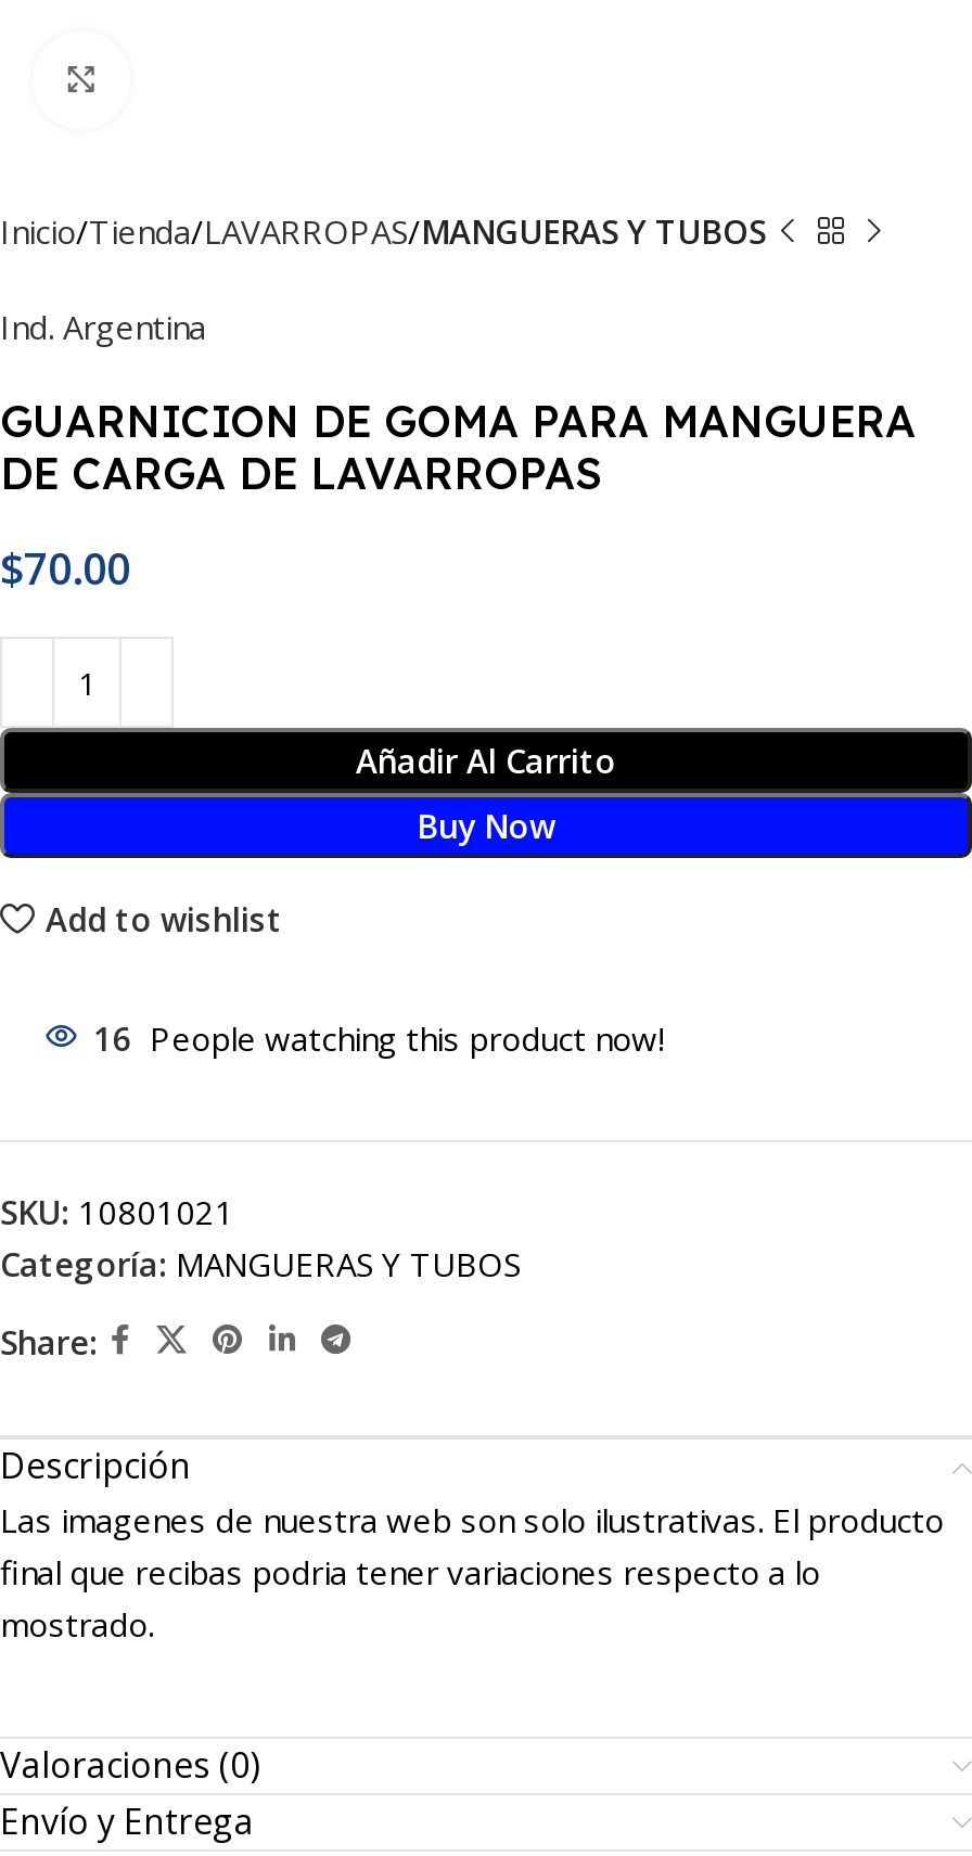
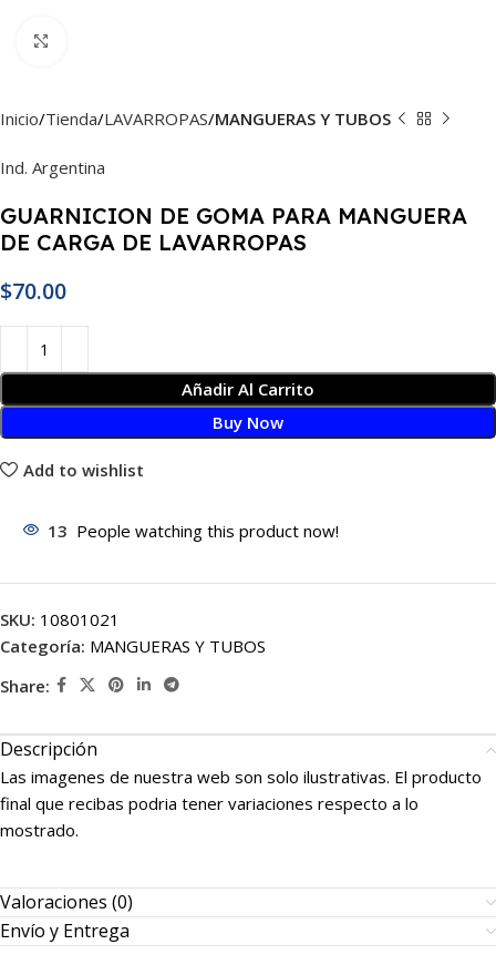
[93,1016,664,1060] 16 People watching this product now! -> [48,520,339,542] 13 People watching this product now!

